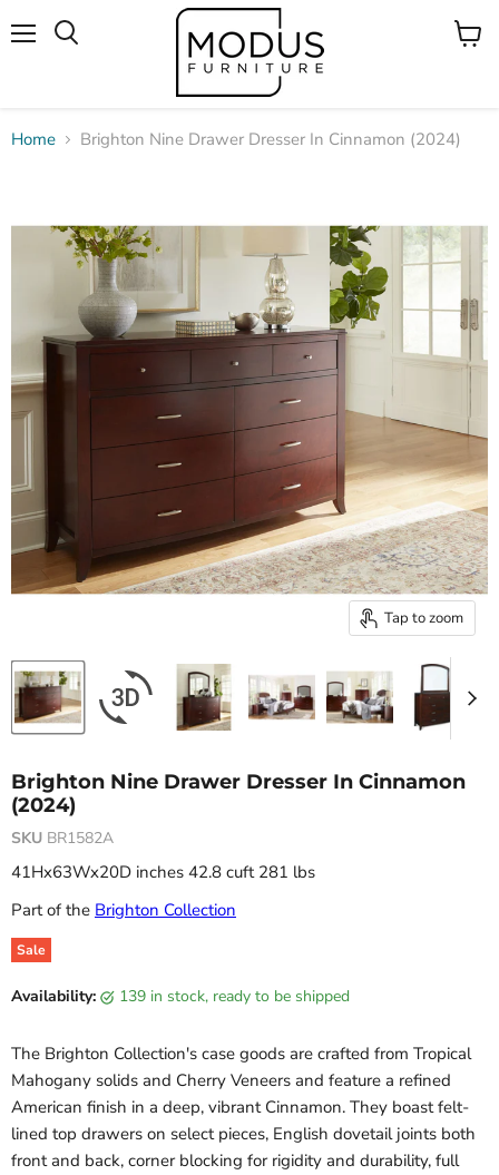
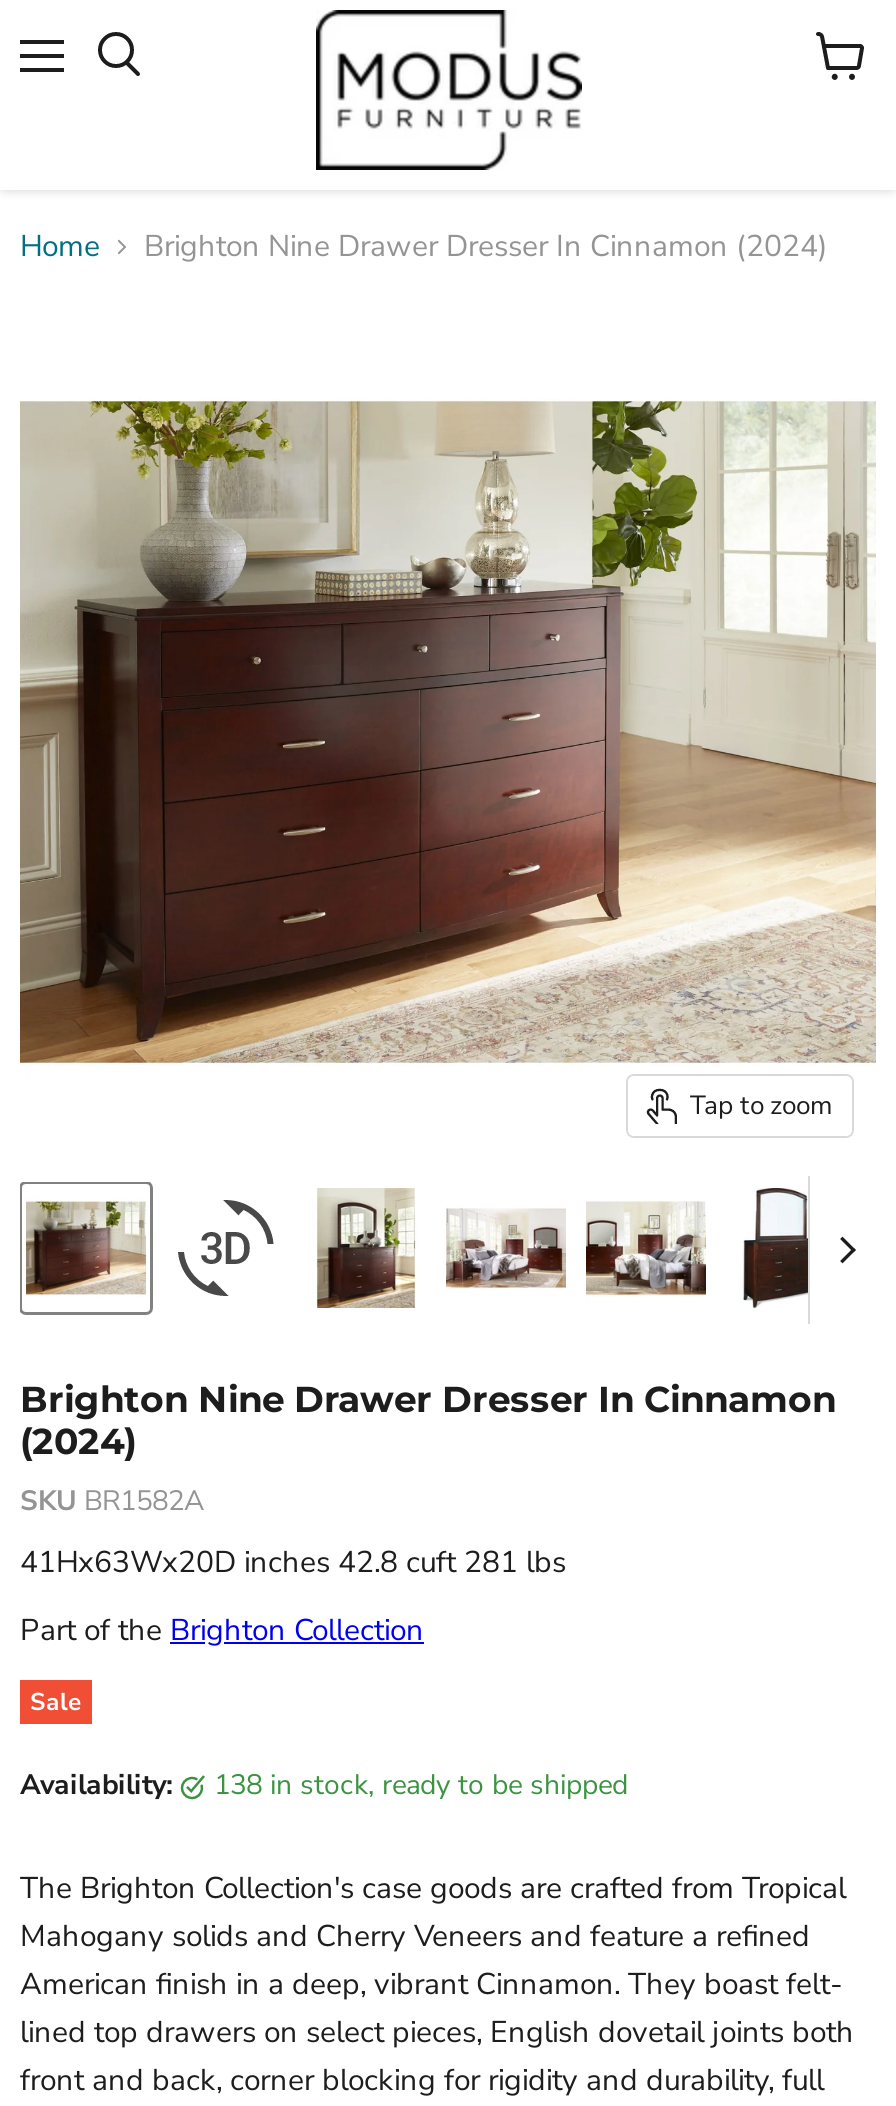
[128,986,350,1007] 139 in stock, ready to be shipped -> [230,1766,628,1804] 138 in stock, ready to be shipped

